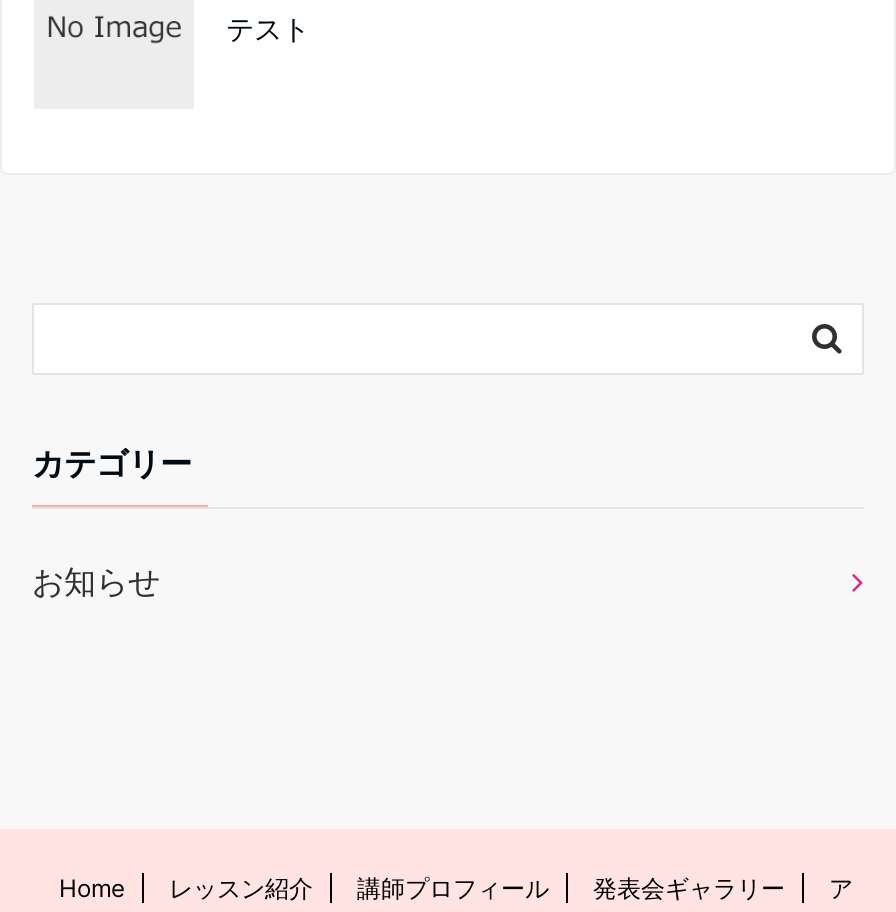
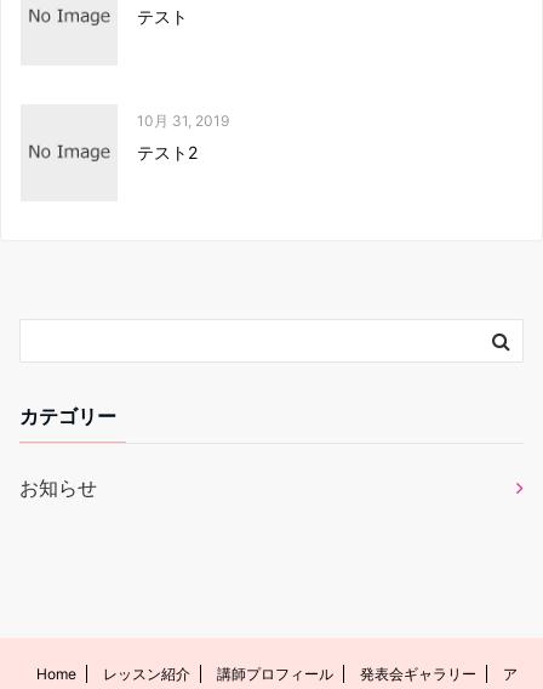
none -> [137,112,229,163] 10月 31, 2019 | テスト2

